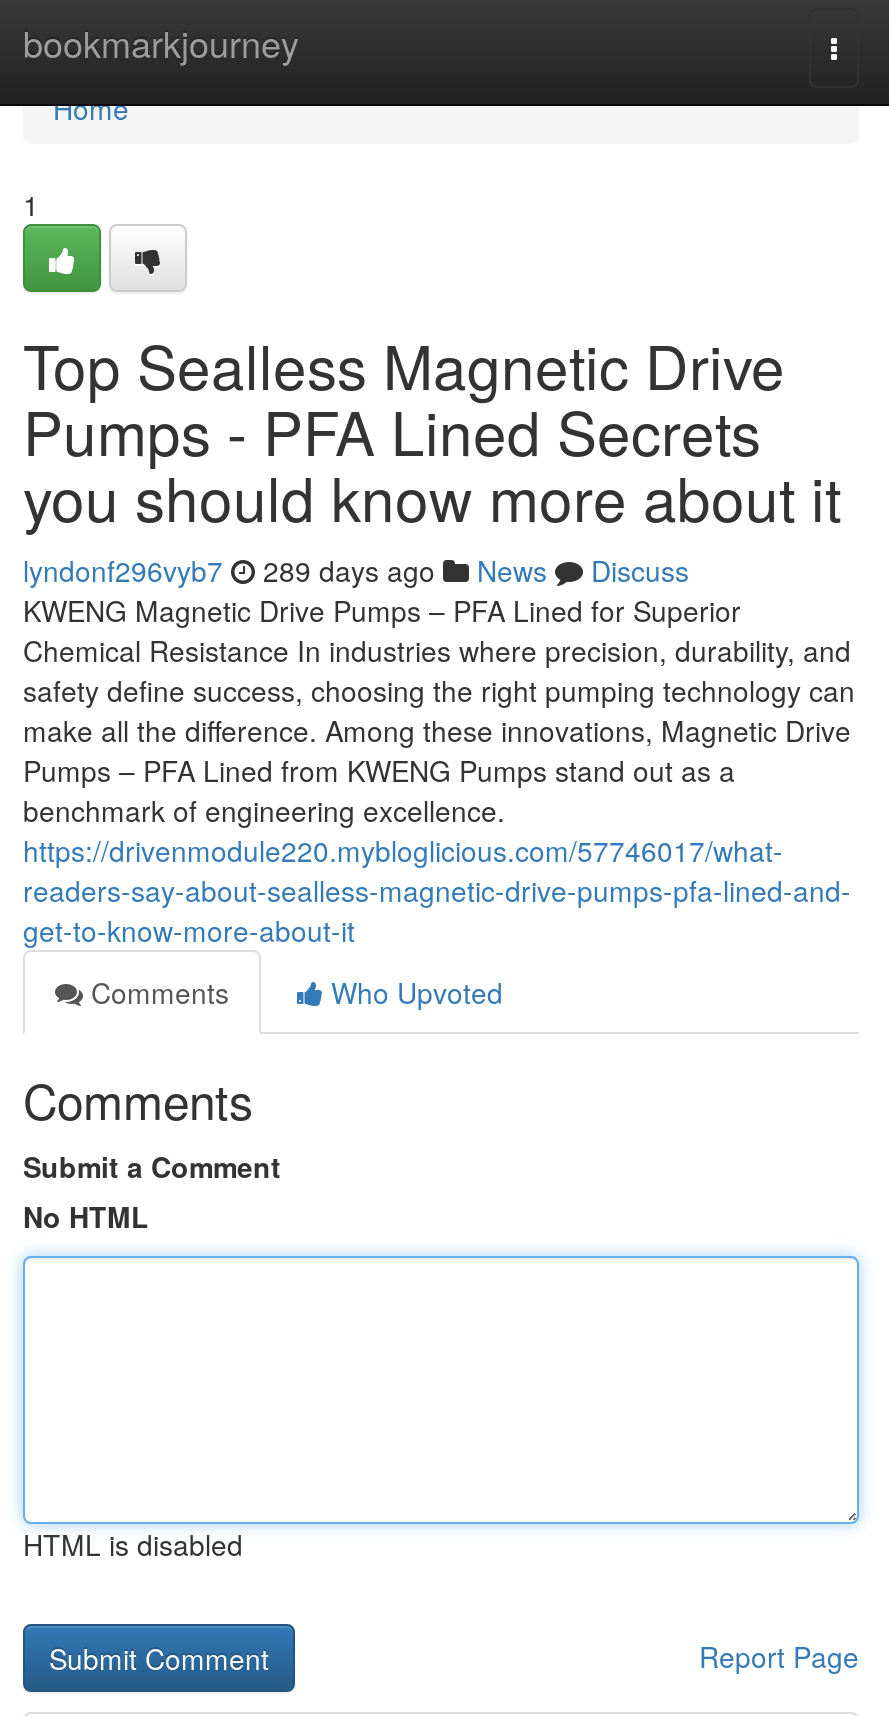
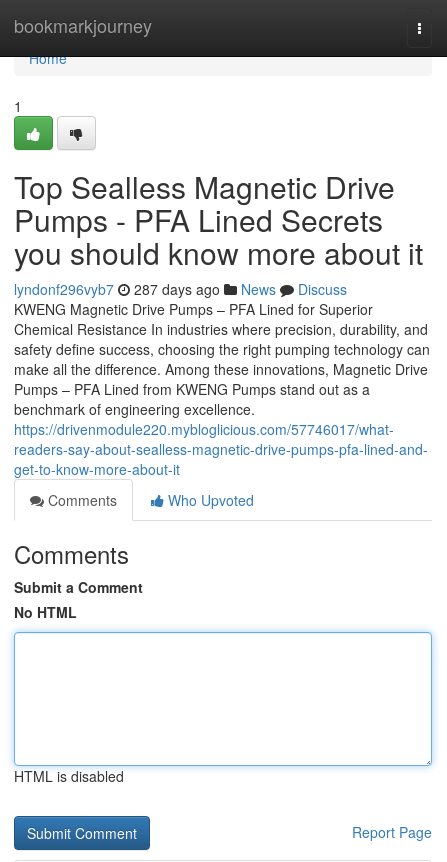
[23,550,689,590] lyndonf296vyb7 289 days ago News Discuss -> [14,279,347,299] lyndonf296vyb7 287 days ago News Discuss

